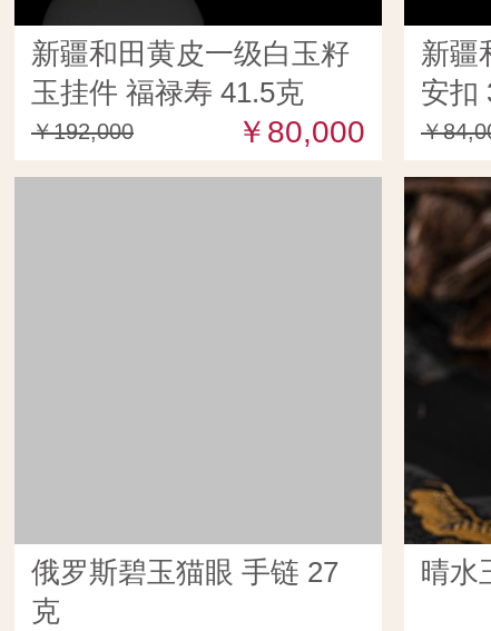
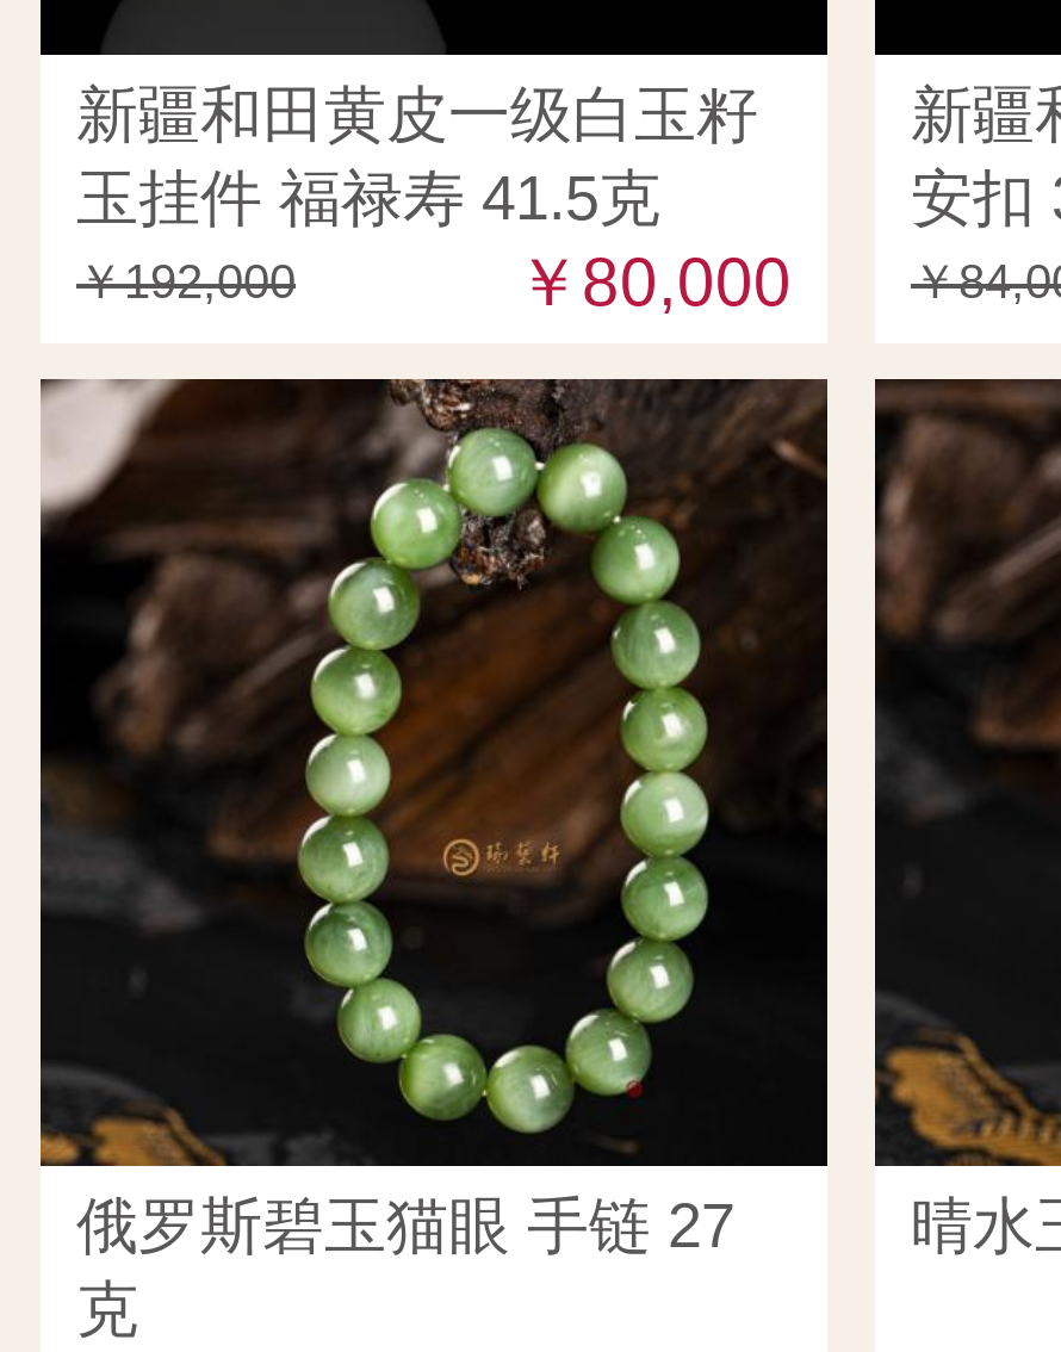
none -> [38,377,830,1168] [image]

